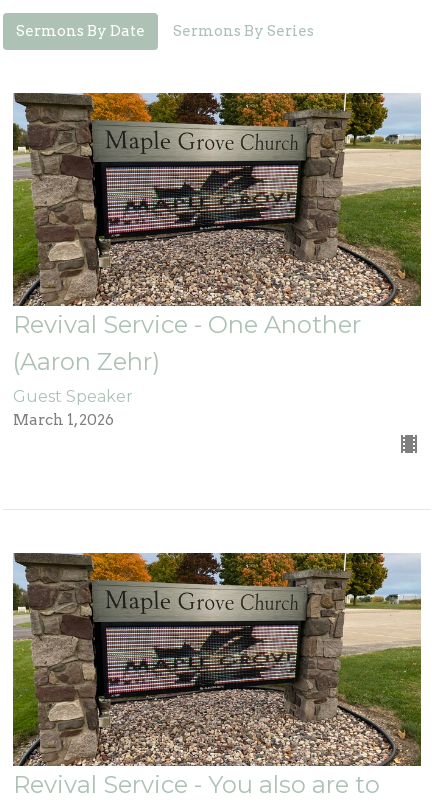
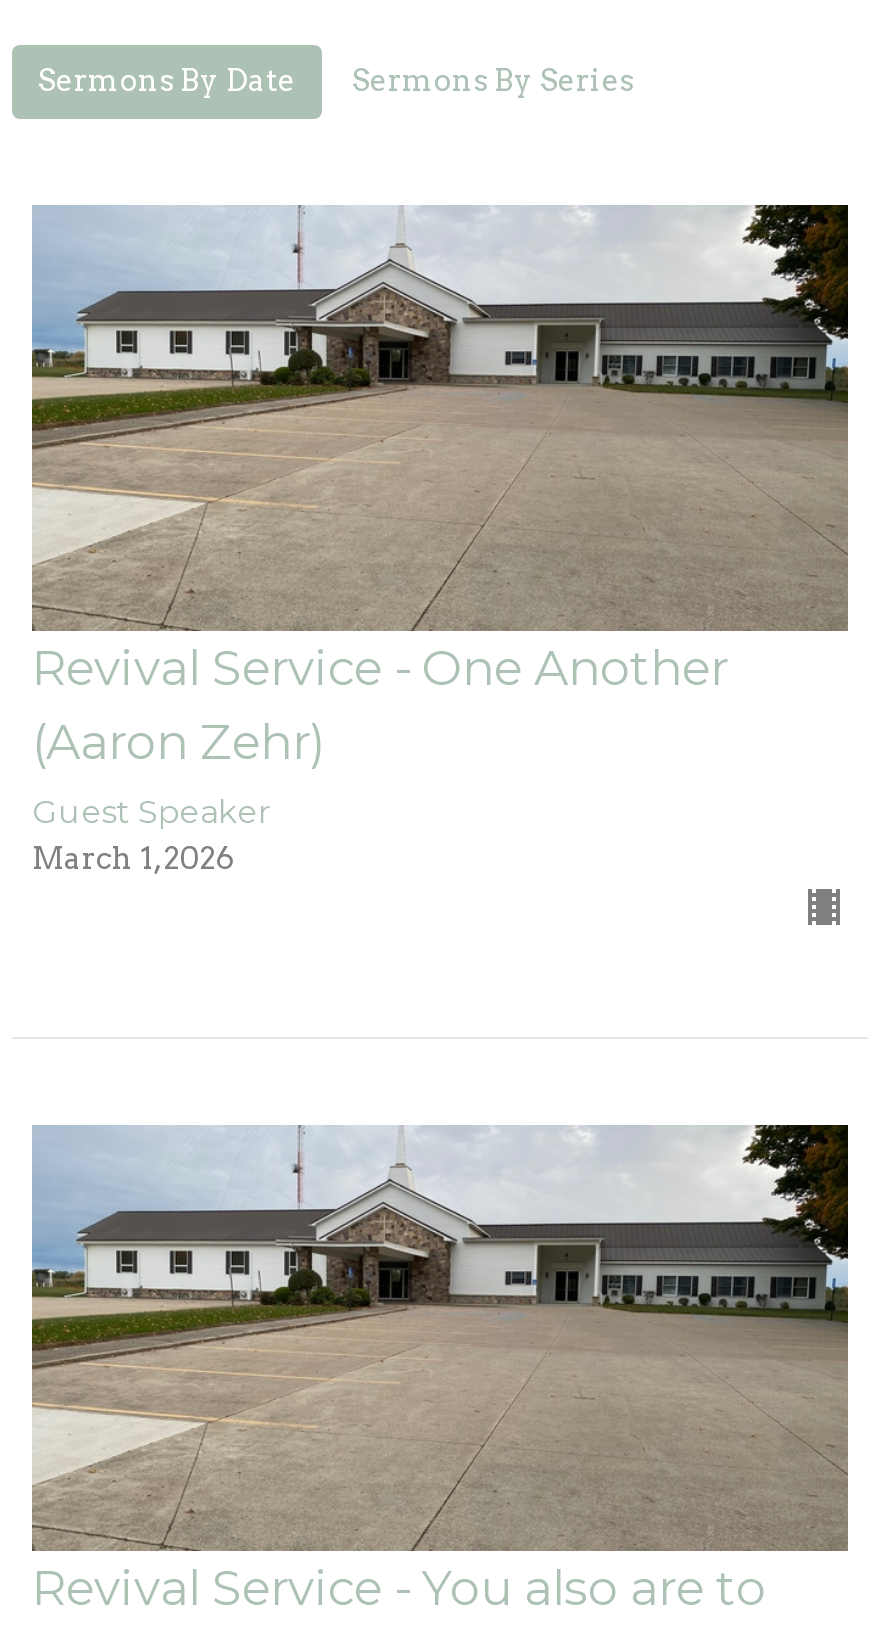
[12,92,422,306] [image] -> [32,203,850,631] [image]
[12,552,422,766] [image] -> [32,1123,850,1551] [image]

